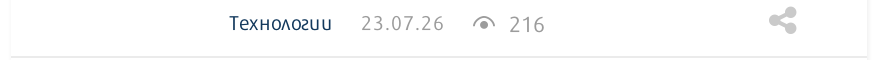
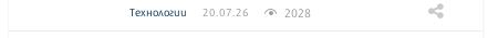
[361,6,545,38] 23.07.26 | 216 -> [203,3,311,21] 20.07.26 | 2028

